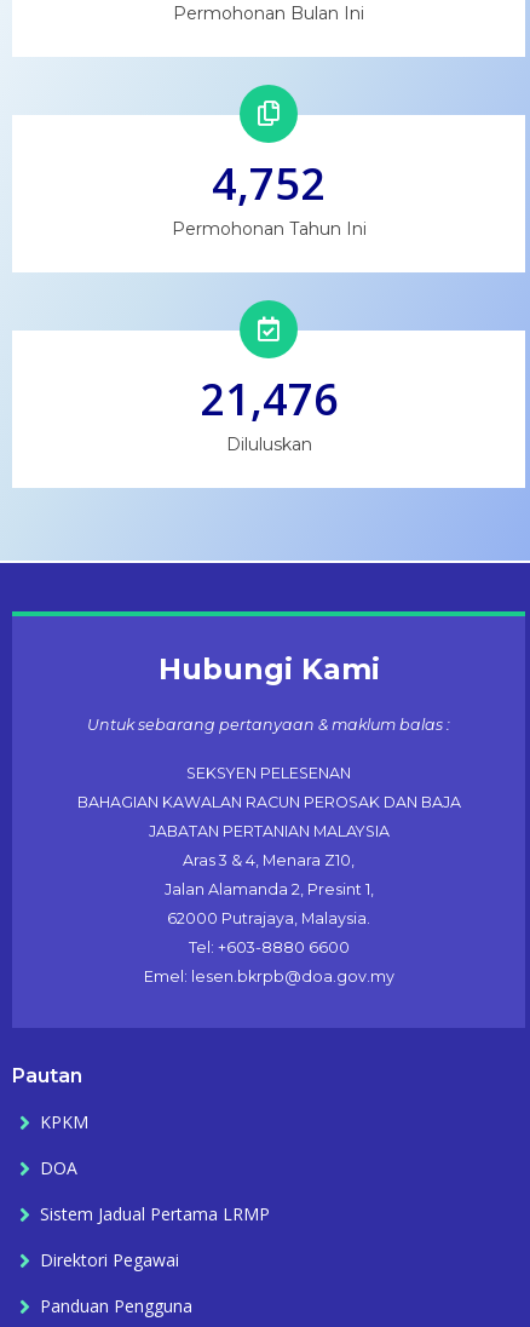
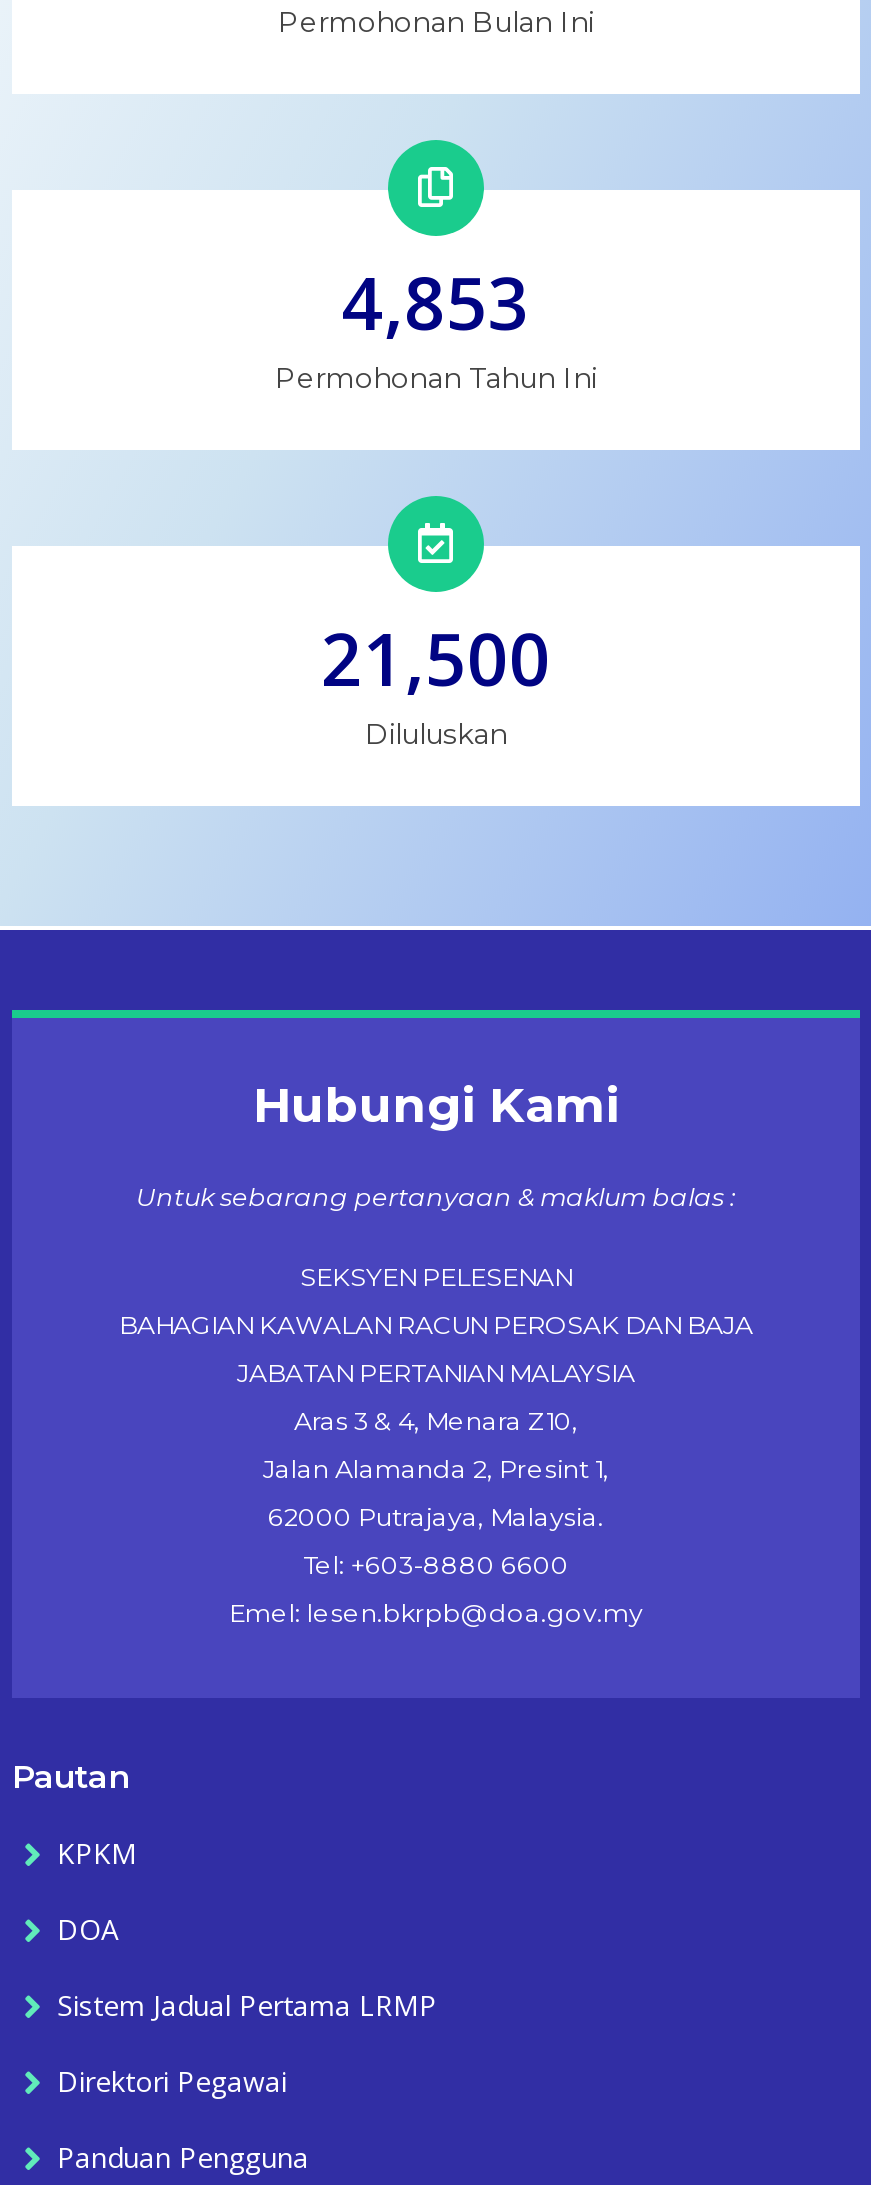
[212,154,326,213] 4,752 -> [342,254,530,352] 4,853
[199,369,338,429] 21,476 -> [321,610,551,708] 21,500

